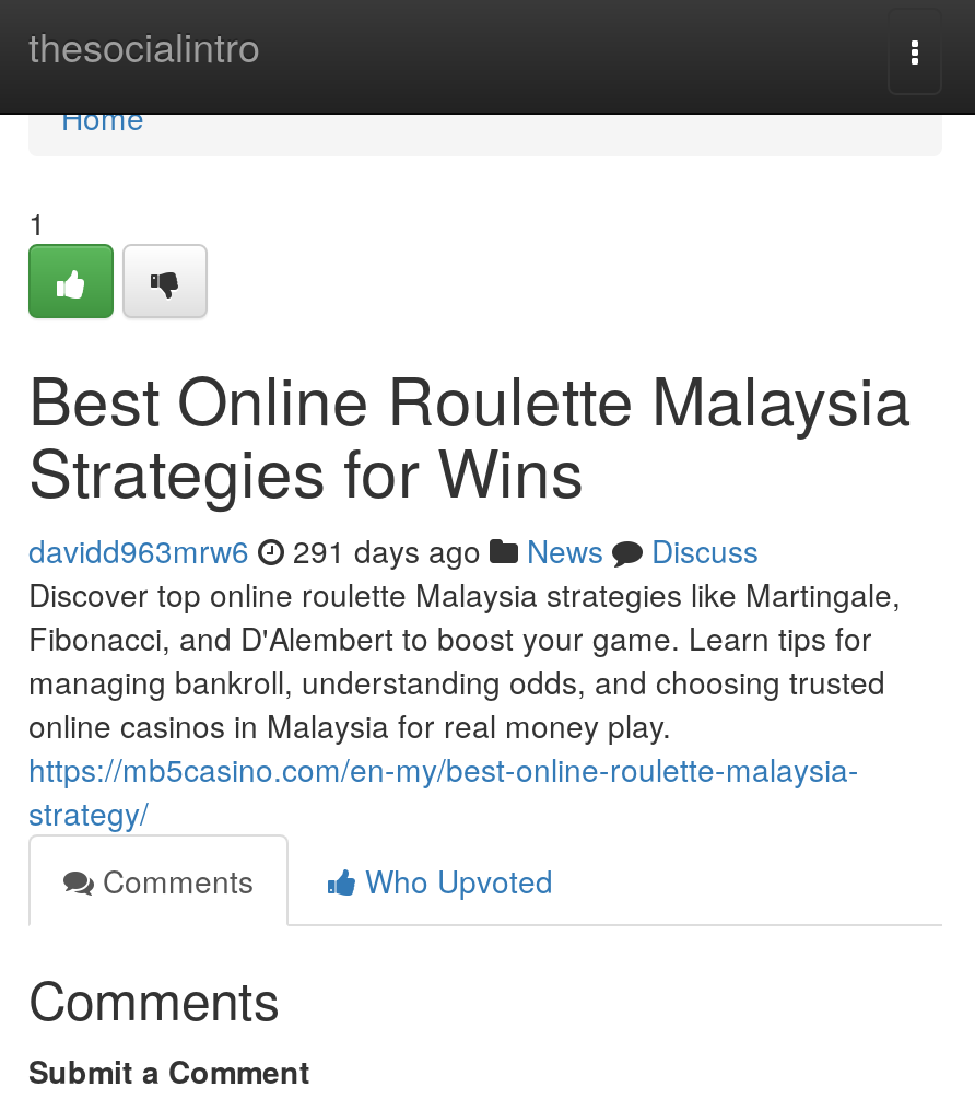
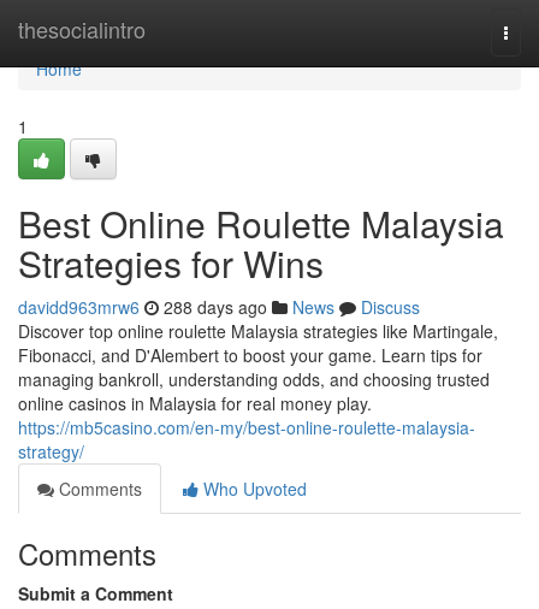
[28,528,759,572] davidd963mrw6 291 days ago News Discuss -> [18,295,420,319] davidd963mrw6 288 days ago News Discuss

